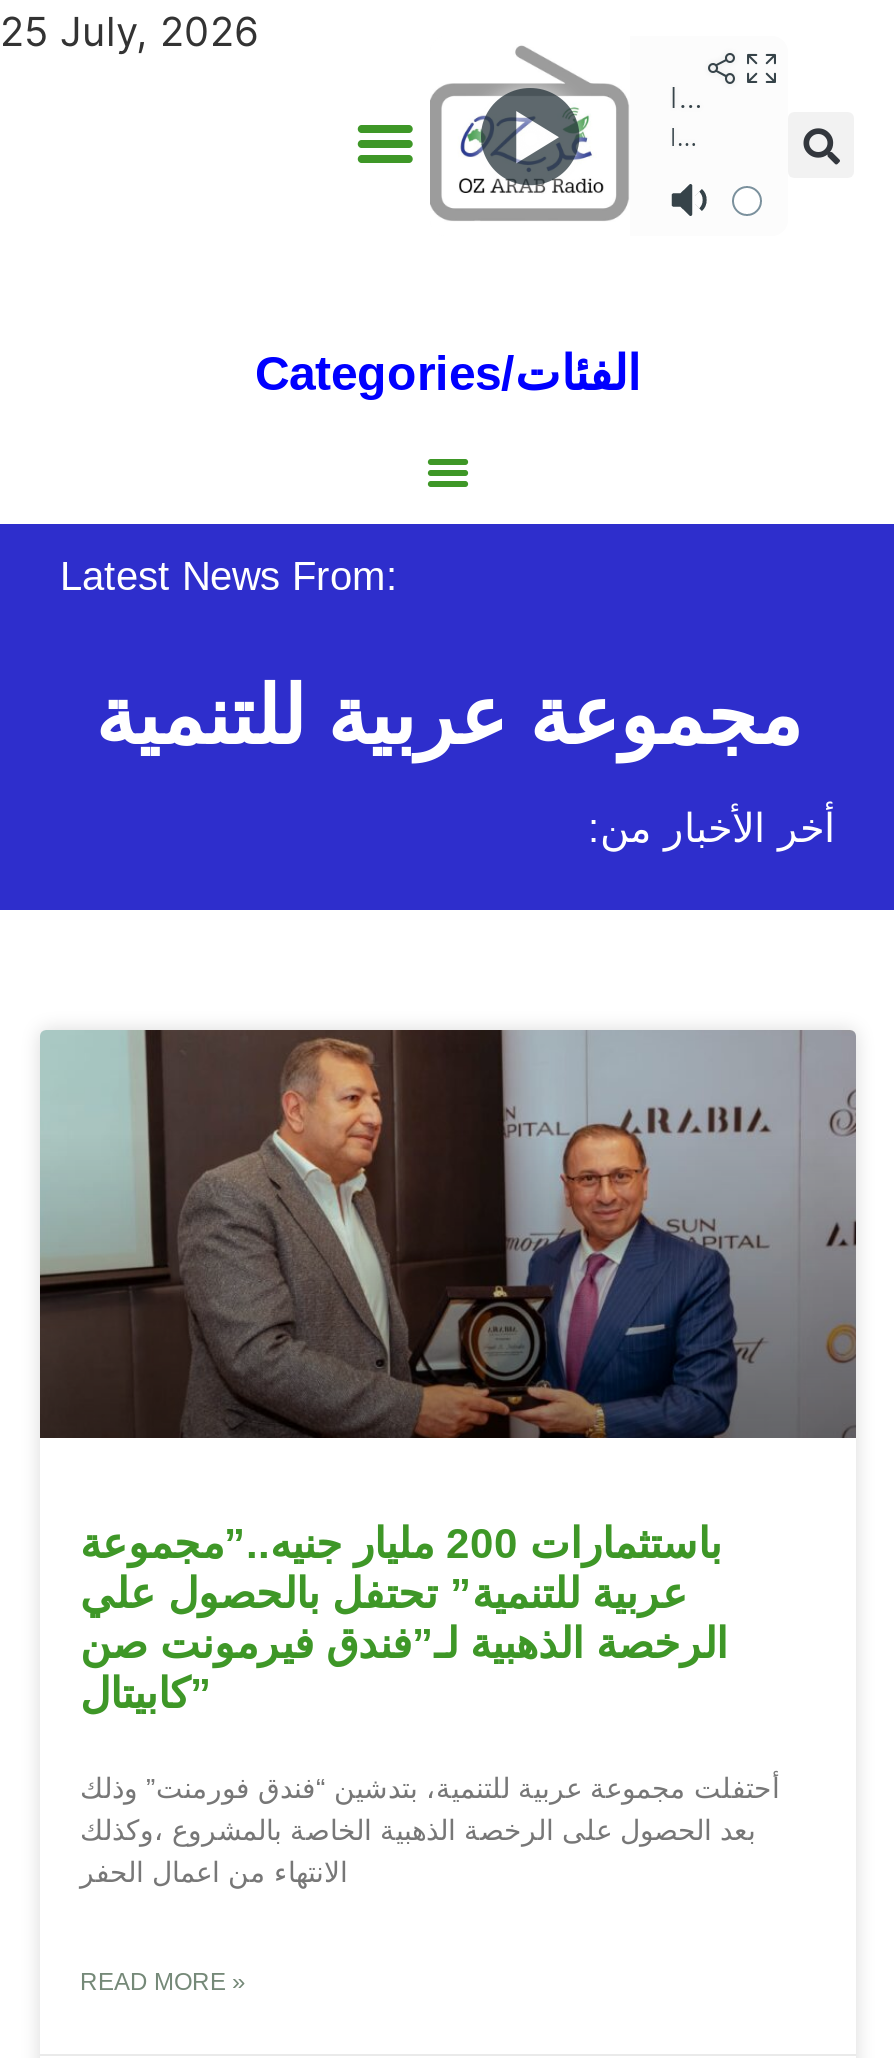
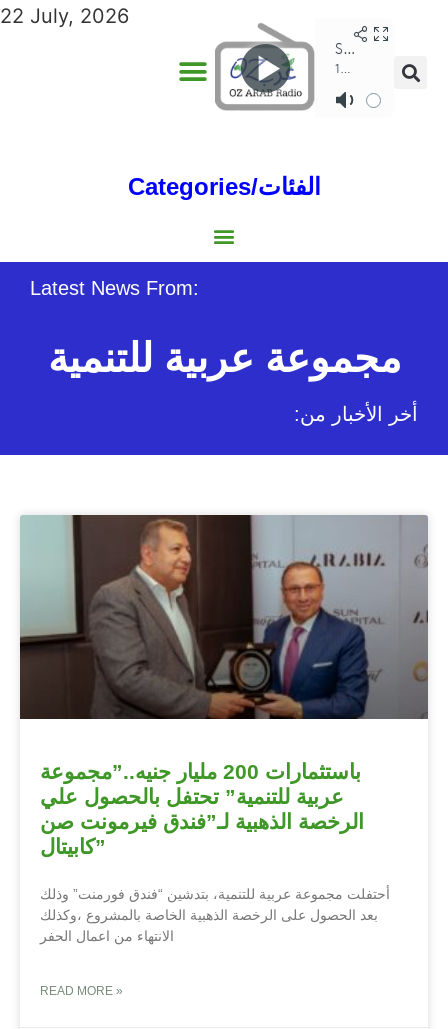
[0,8,258,56] 25 July, 2026 -> [0,4,129,28] 22 July, 2026

